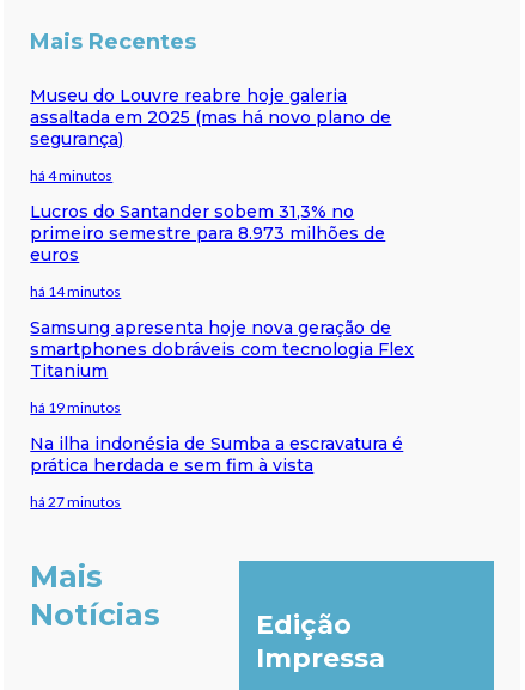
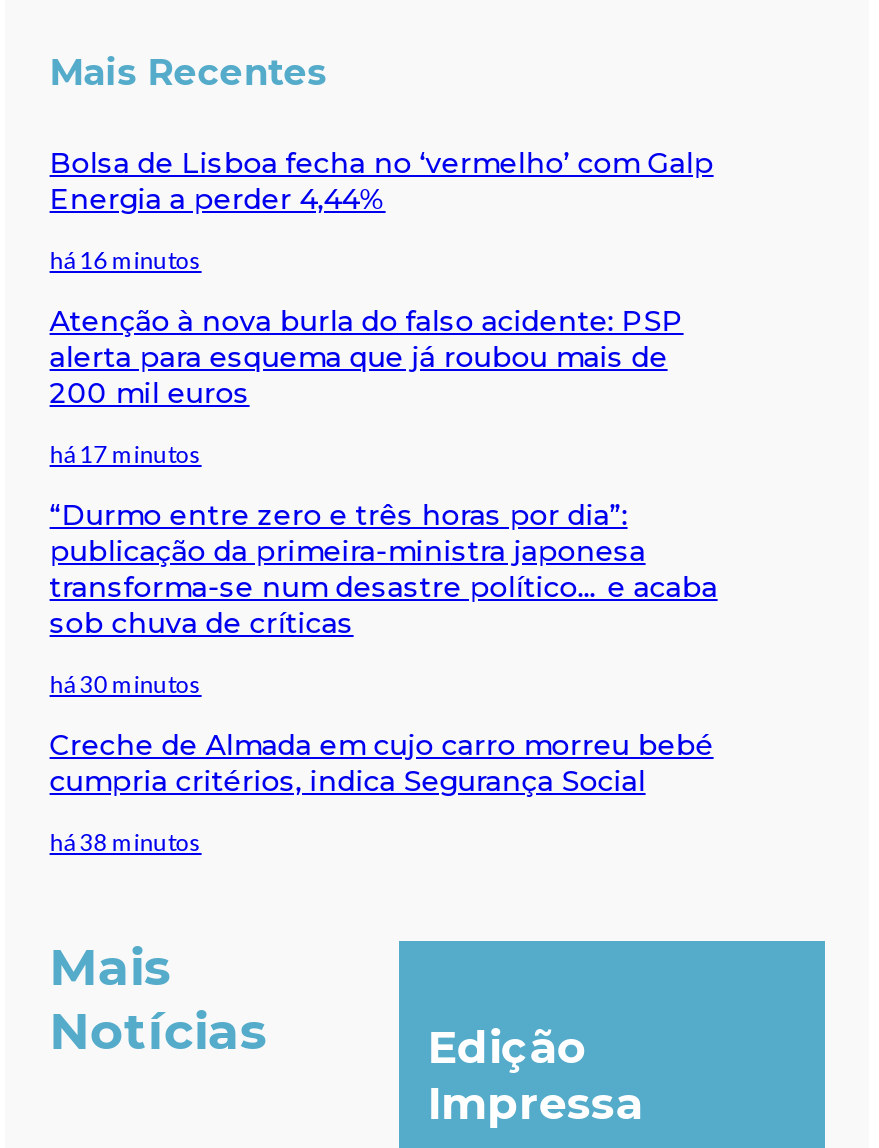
[30,85,391,150] Museu do Louvre reabre hoje galeria | assaltada em 2025 (mas há novo plano de | segurança) -> [50,145,714,217] Bolsa de Lisboa fecha no ‘vermelho’ com Galp | Energia a perder 4,44%
[30,166,113,184] há 4 minutos -> [50,245,202,275] há 16 minutos
[30,201,385,266] Lucros do Santander sobem 31,3% no | primeiro semestre para 8.973 milhões de | euros -> [50,303,684,411] Atenção à nova burla do falso acidente: PSP | alerta para esquema que já roubou mais de | 200 mil euros
[30,282,121,300] há 14 minutos -> [50,439,202,469] há 17 minutos
[30,317,414,382] Samsung apresenta hoje nova geração de | smartphones dobráveis com tecnologia Flex | Titanium -> [50,497,718,641] “Durmo entre zero e três horas por dia”: | publicação da primeira-ministra japonesa | transforma-se num desastre político… e acaba | sob chuva de críticas
[30,398,121,416] há 19 minutos -> [50,669,202,699] há 30 minutos
[30,433,403,476] Na ilha indonésia de Sumba a escravatura é | prática herdada e sem fim à vista -> [50,727,714,799] Creche de Almada em cujo carro morreu bebé | cumpria critérios, indica Segurança Social
[30,493,121,511] há 27 minutos -> [50,827,202,857] há 38 minutos

